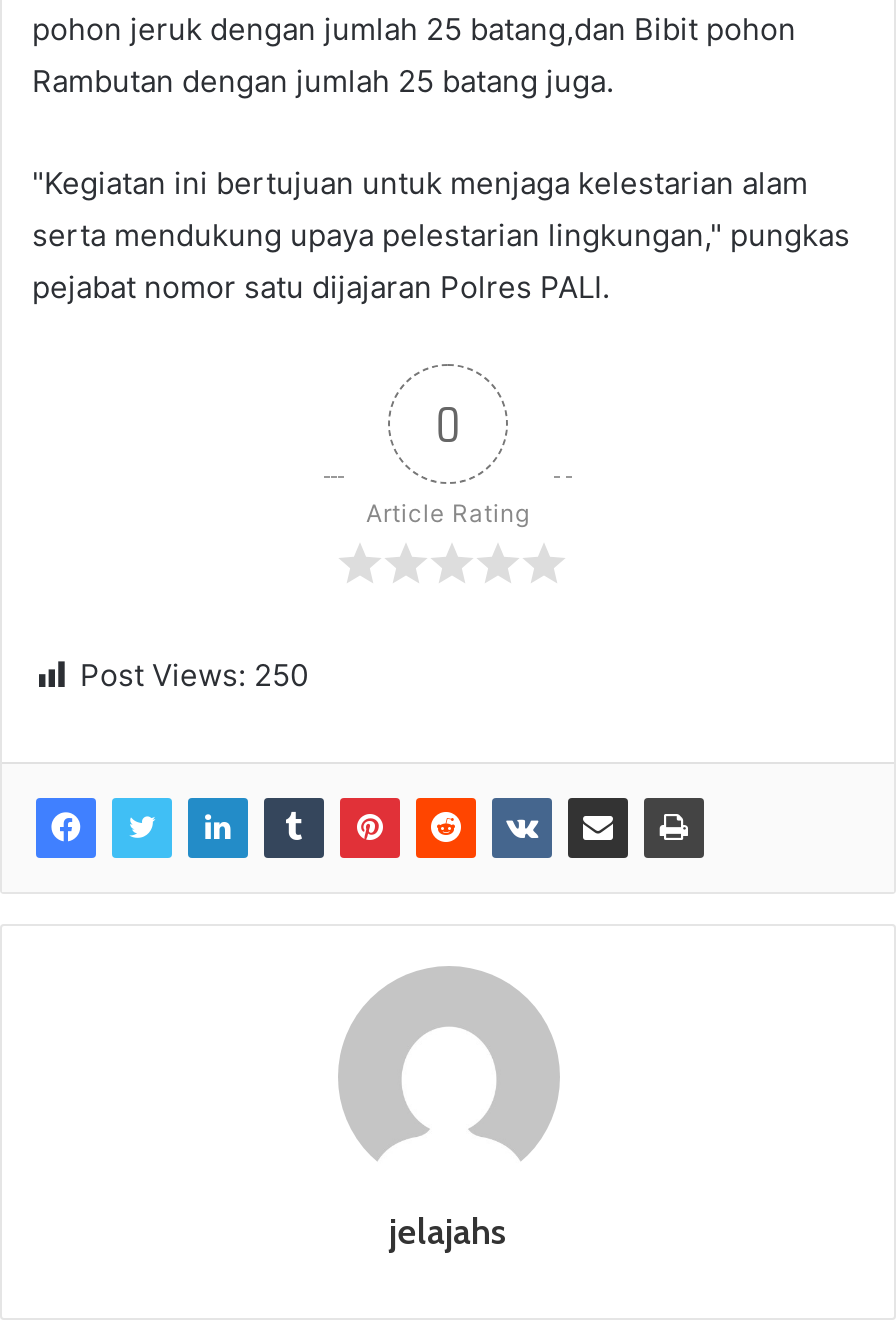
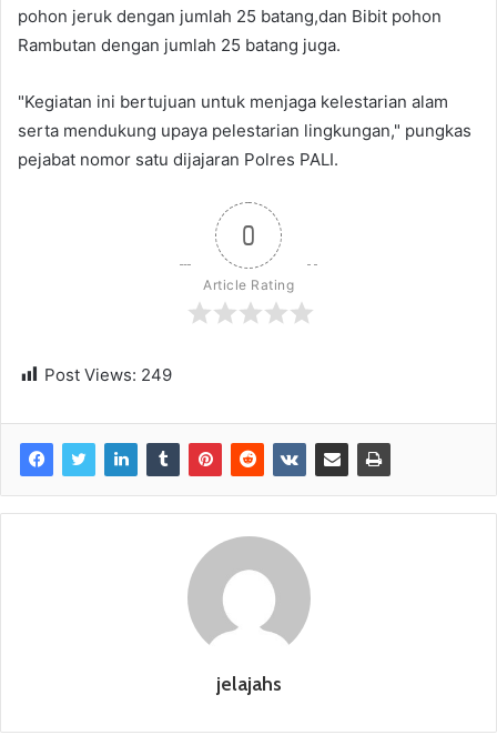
[80,656,308,694] Post Views: 250 -> [44,364,172,385] Post Views: 249

